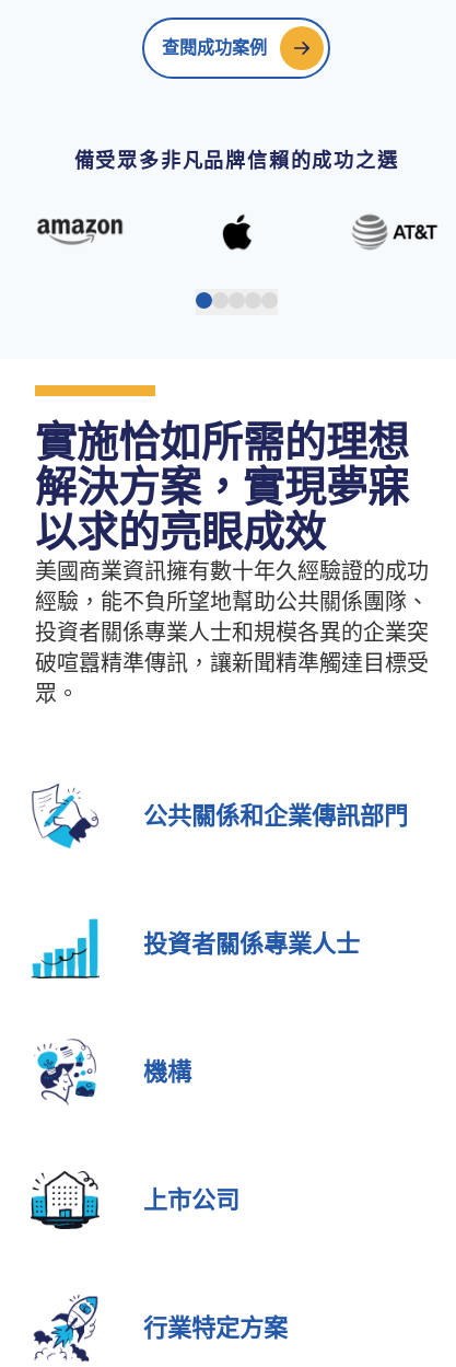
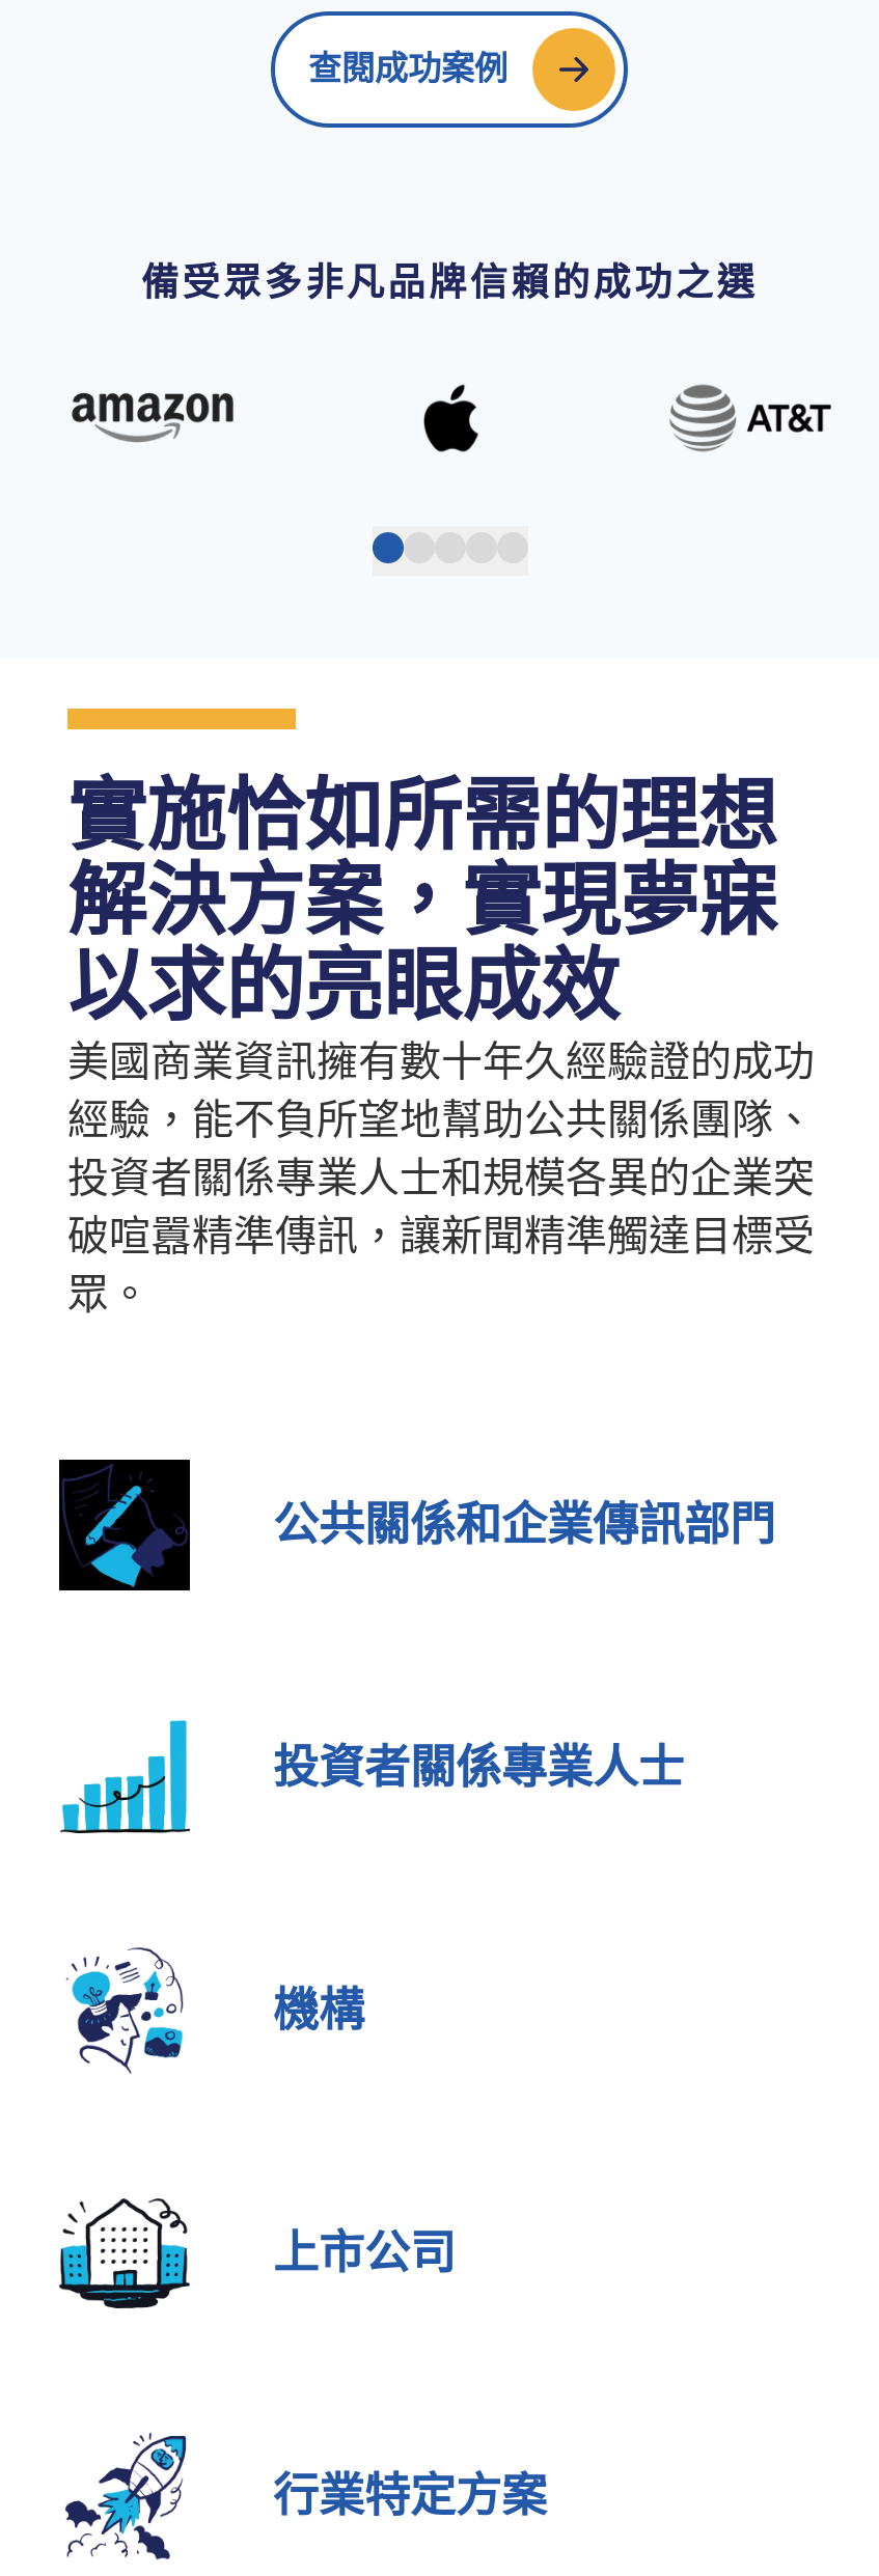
[31,781,100,850] [image] -> [57,1458,192,1592] [image]

